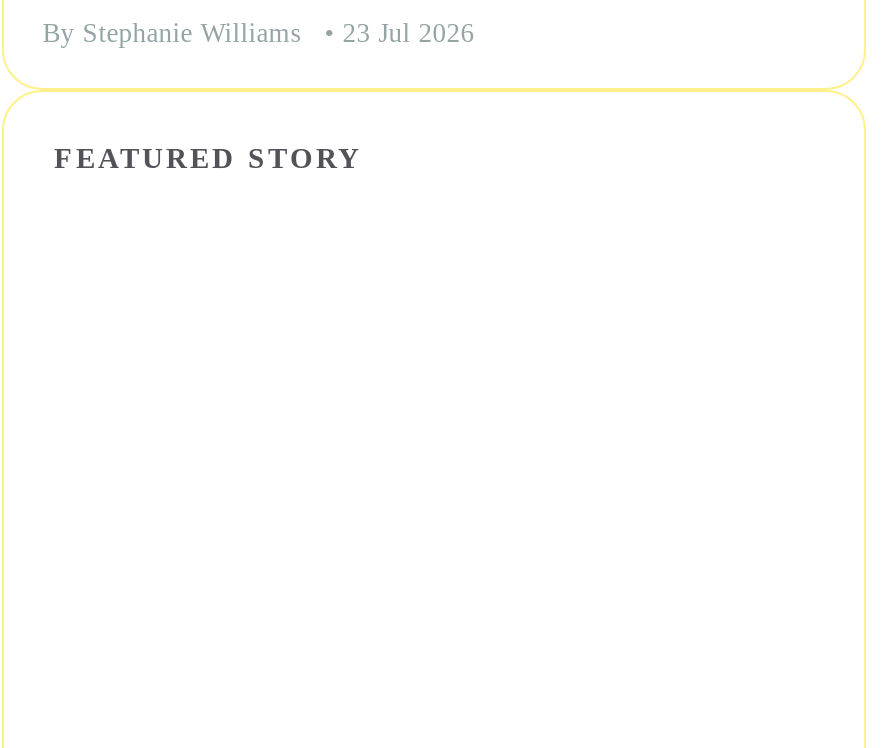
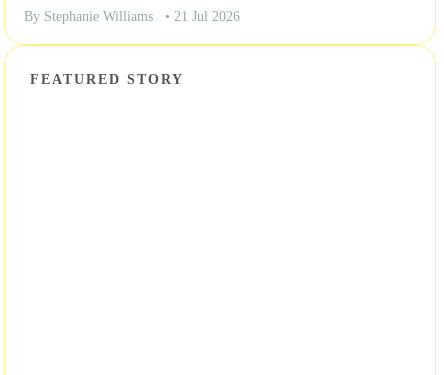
[42,18,474,48] By Stephanie Williams • 23 Jul 2026 -> [24,9,240,24] By Stephanie Williams • 21 Jul 2026

